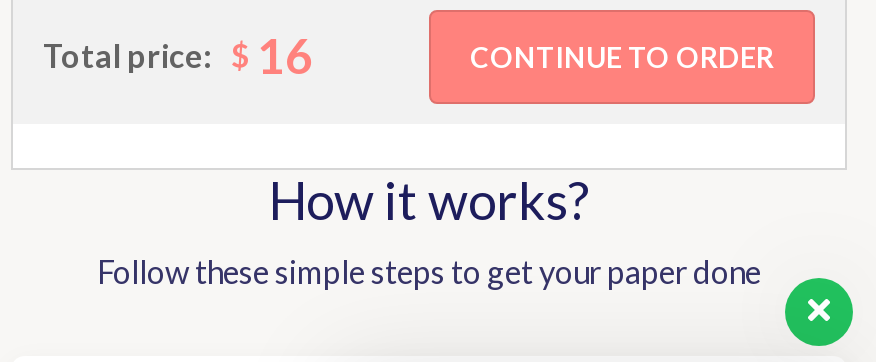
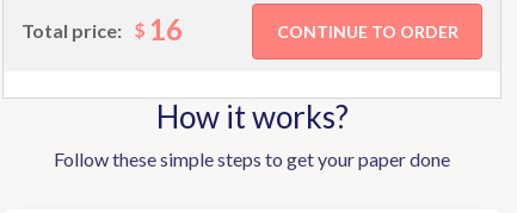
[783,276,855,350] [image] -> none

